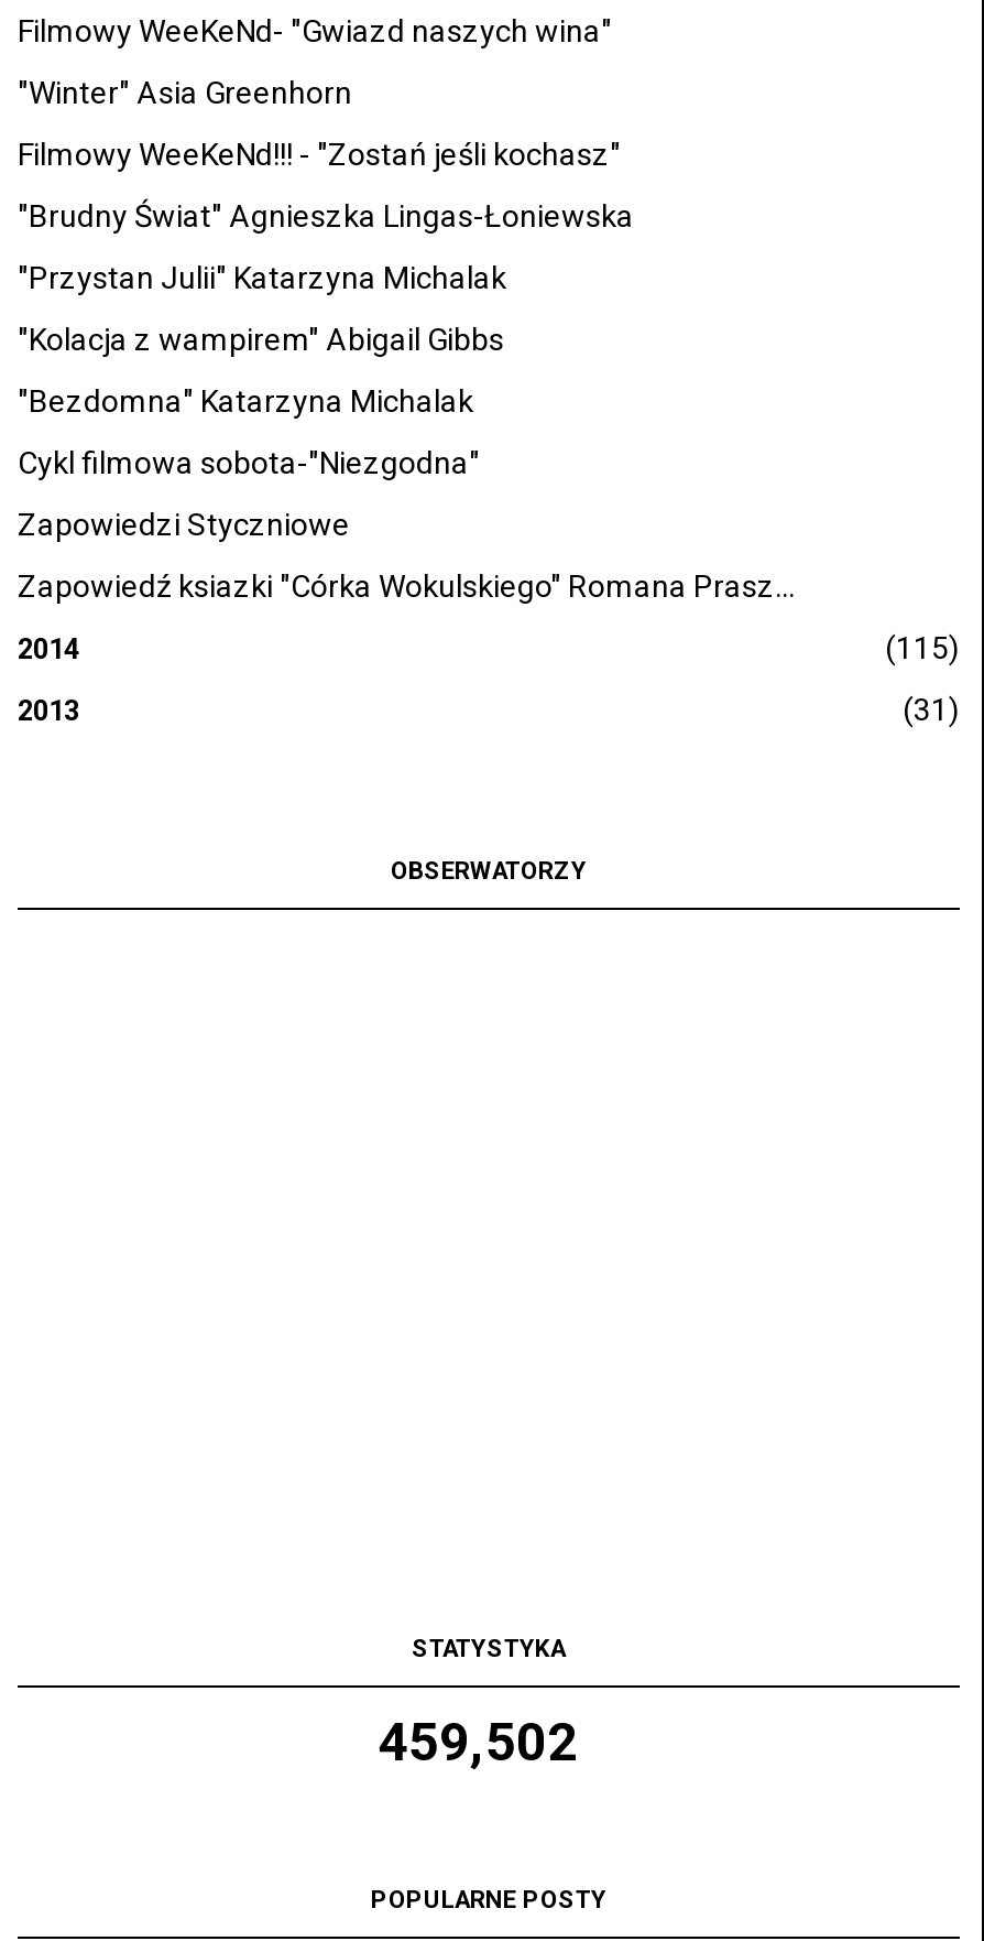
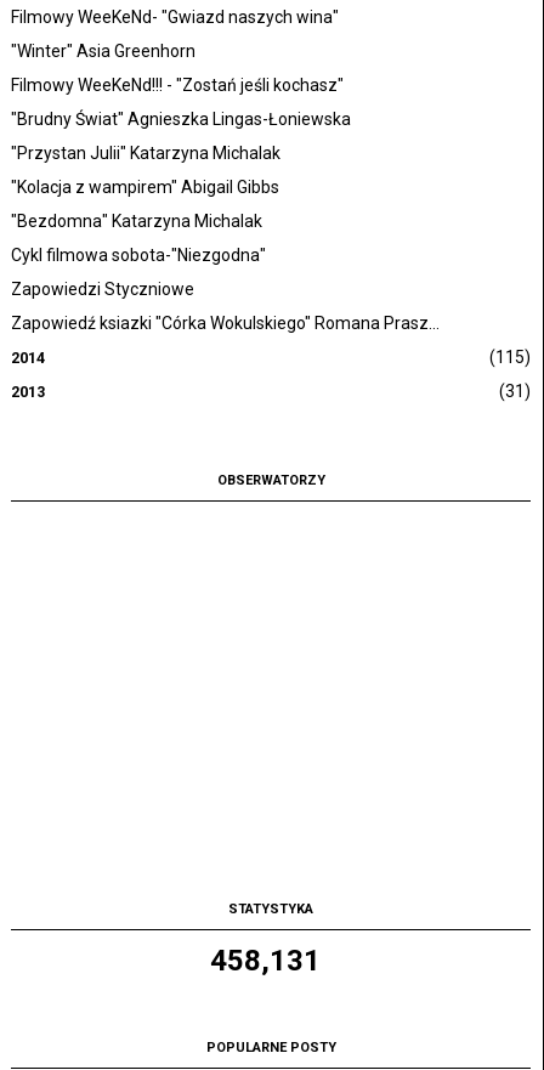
[378,1712,578,1774] 459,502 -> [209,944,320,978] 458,131

